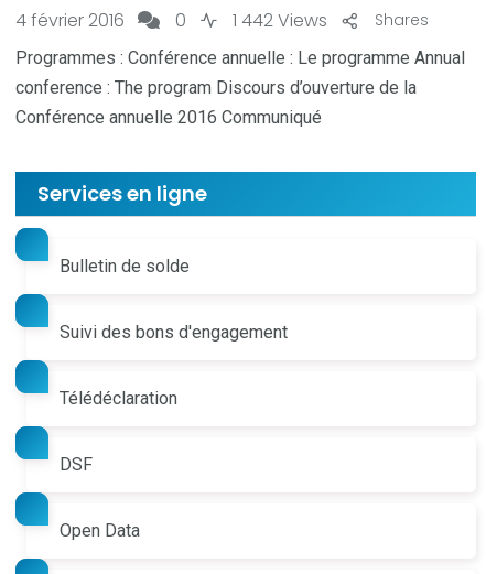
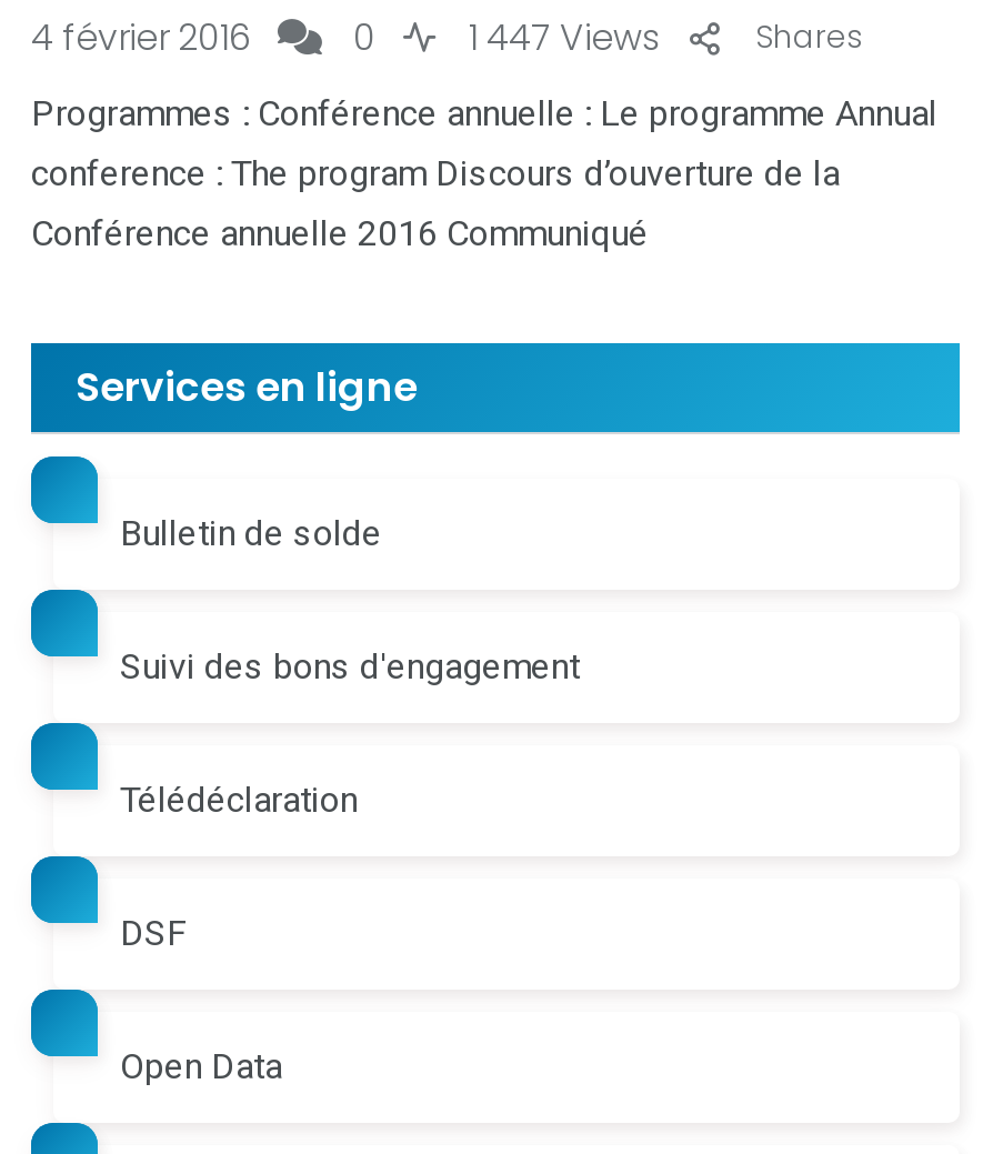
[15,8,327,33] 4 février 2016 0 1 442 Views -> [31,12,660,63] 4 février 2016 0 1 447 Views

